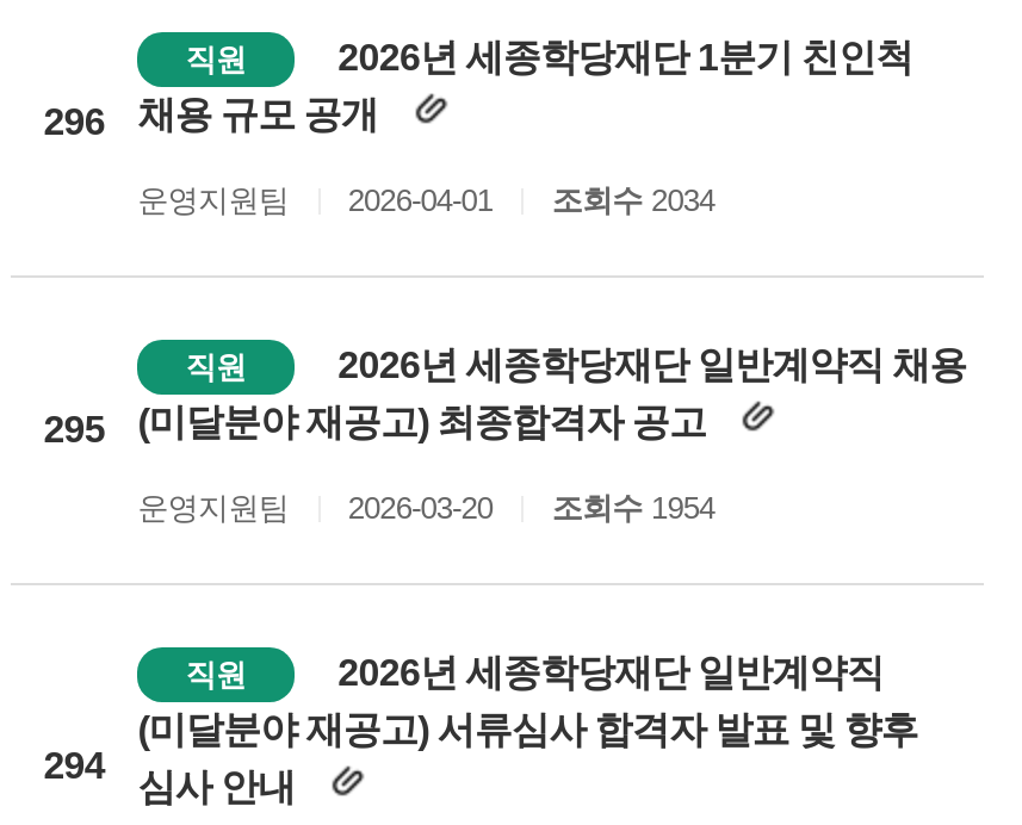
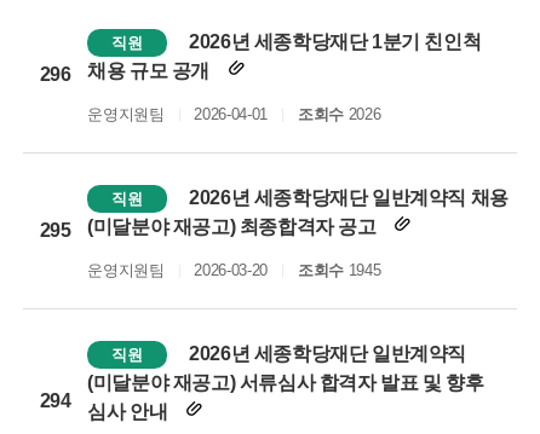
[138,182,715,218] 운영지원팀 2026-04-01 조회수 2034 -> [87,105,380,123] 운영지원팀 2026-04-01 조회수 2026
[138,490,715,526] 운영지원팀 2026-03-20 조회수 1954 -> [87,261,380,279] 운영지원팀 2026-03-20 조회수 1945

